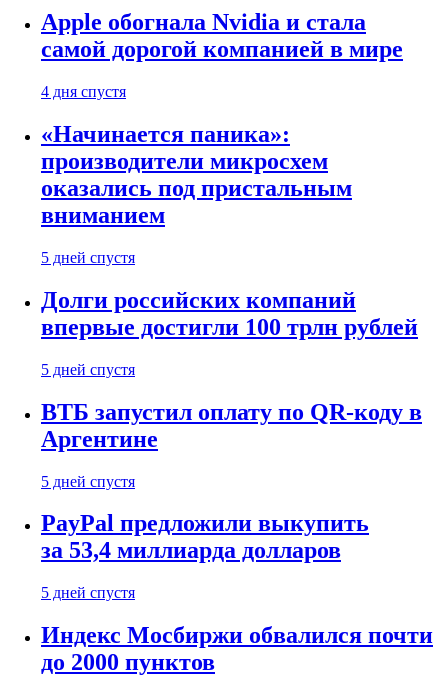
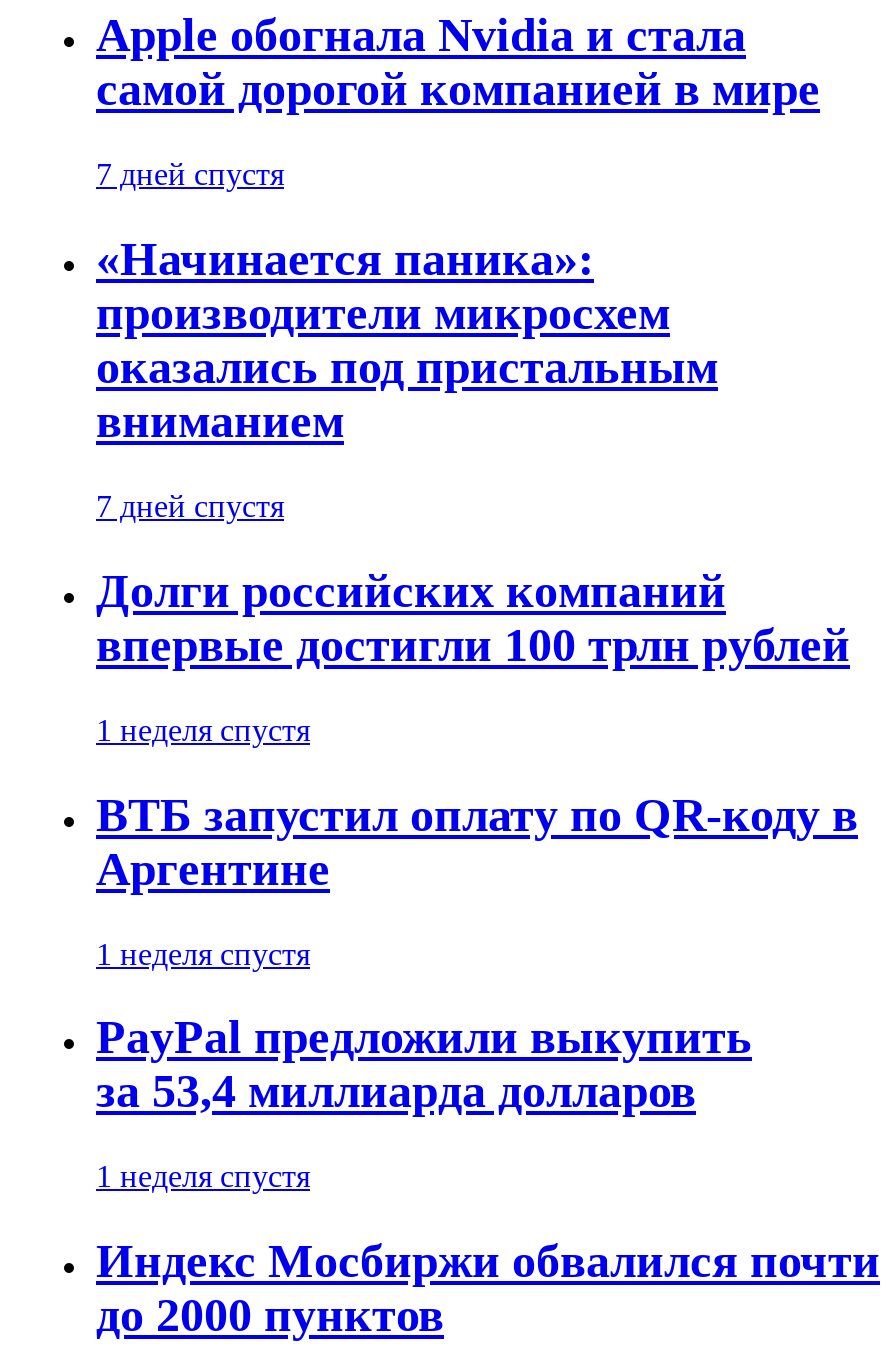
[41,83,126,100] 4 дня спустя -> [96,157,284,191] 7 дней спустя
[41,249,135,266] 5 дней спустя -> [96,489,284,523] 7 дней спустя
[41,361,135,378] 5 дней спустя -> [96,713,310,747] 1 неделя спустя
[41,473,135,490] 5 дней спустя -> [96,936,310,970] 1 неделя спустя
[41,584,135,601] 5 дней спустя -> [96,1160,310,1194] 1 неделя спустя

